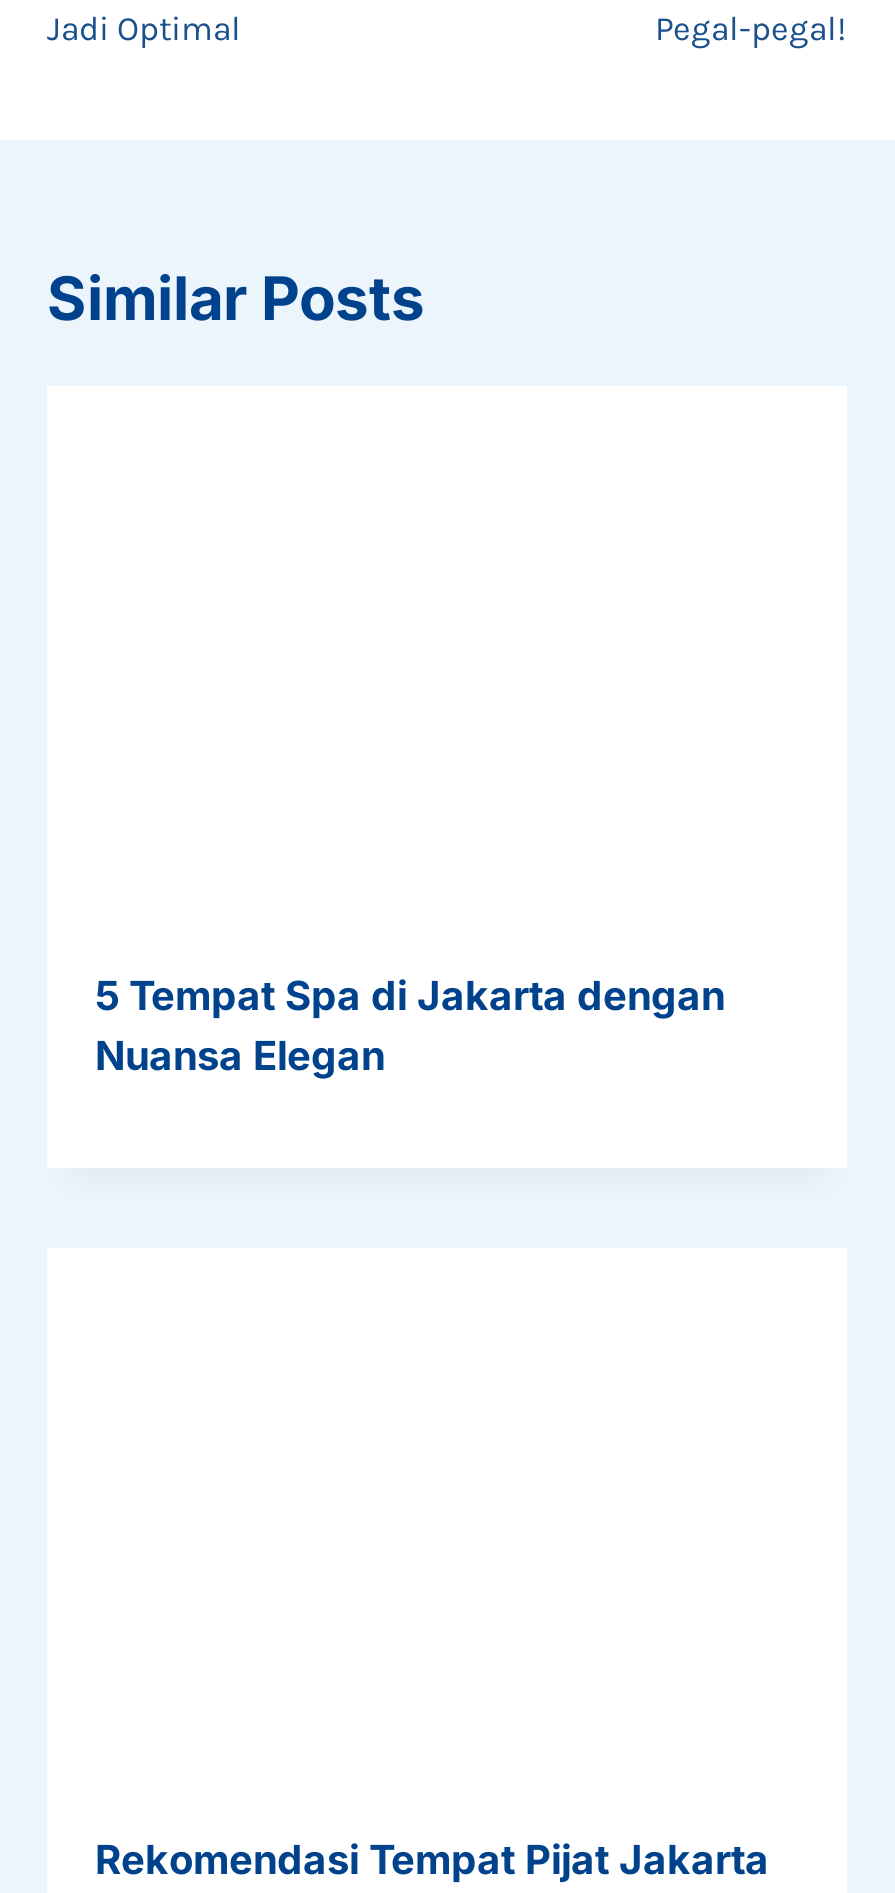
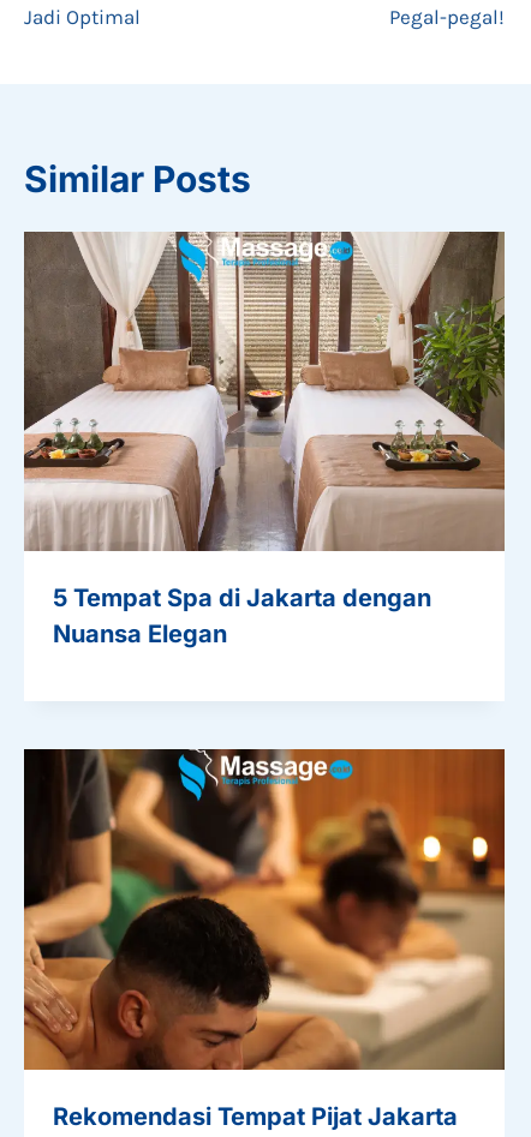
none -> [23,231,506,552] [image]
none -> [23,748,506,1071] [image]

